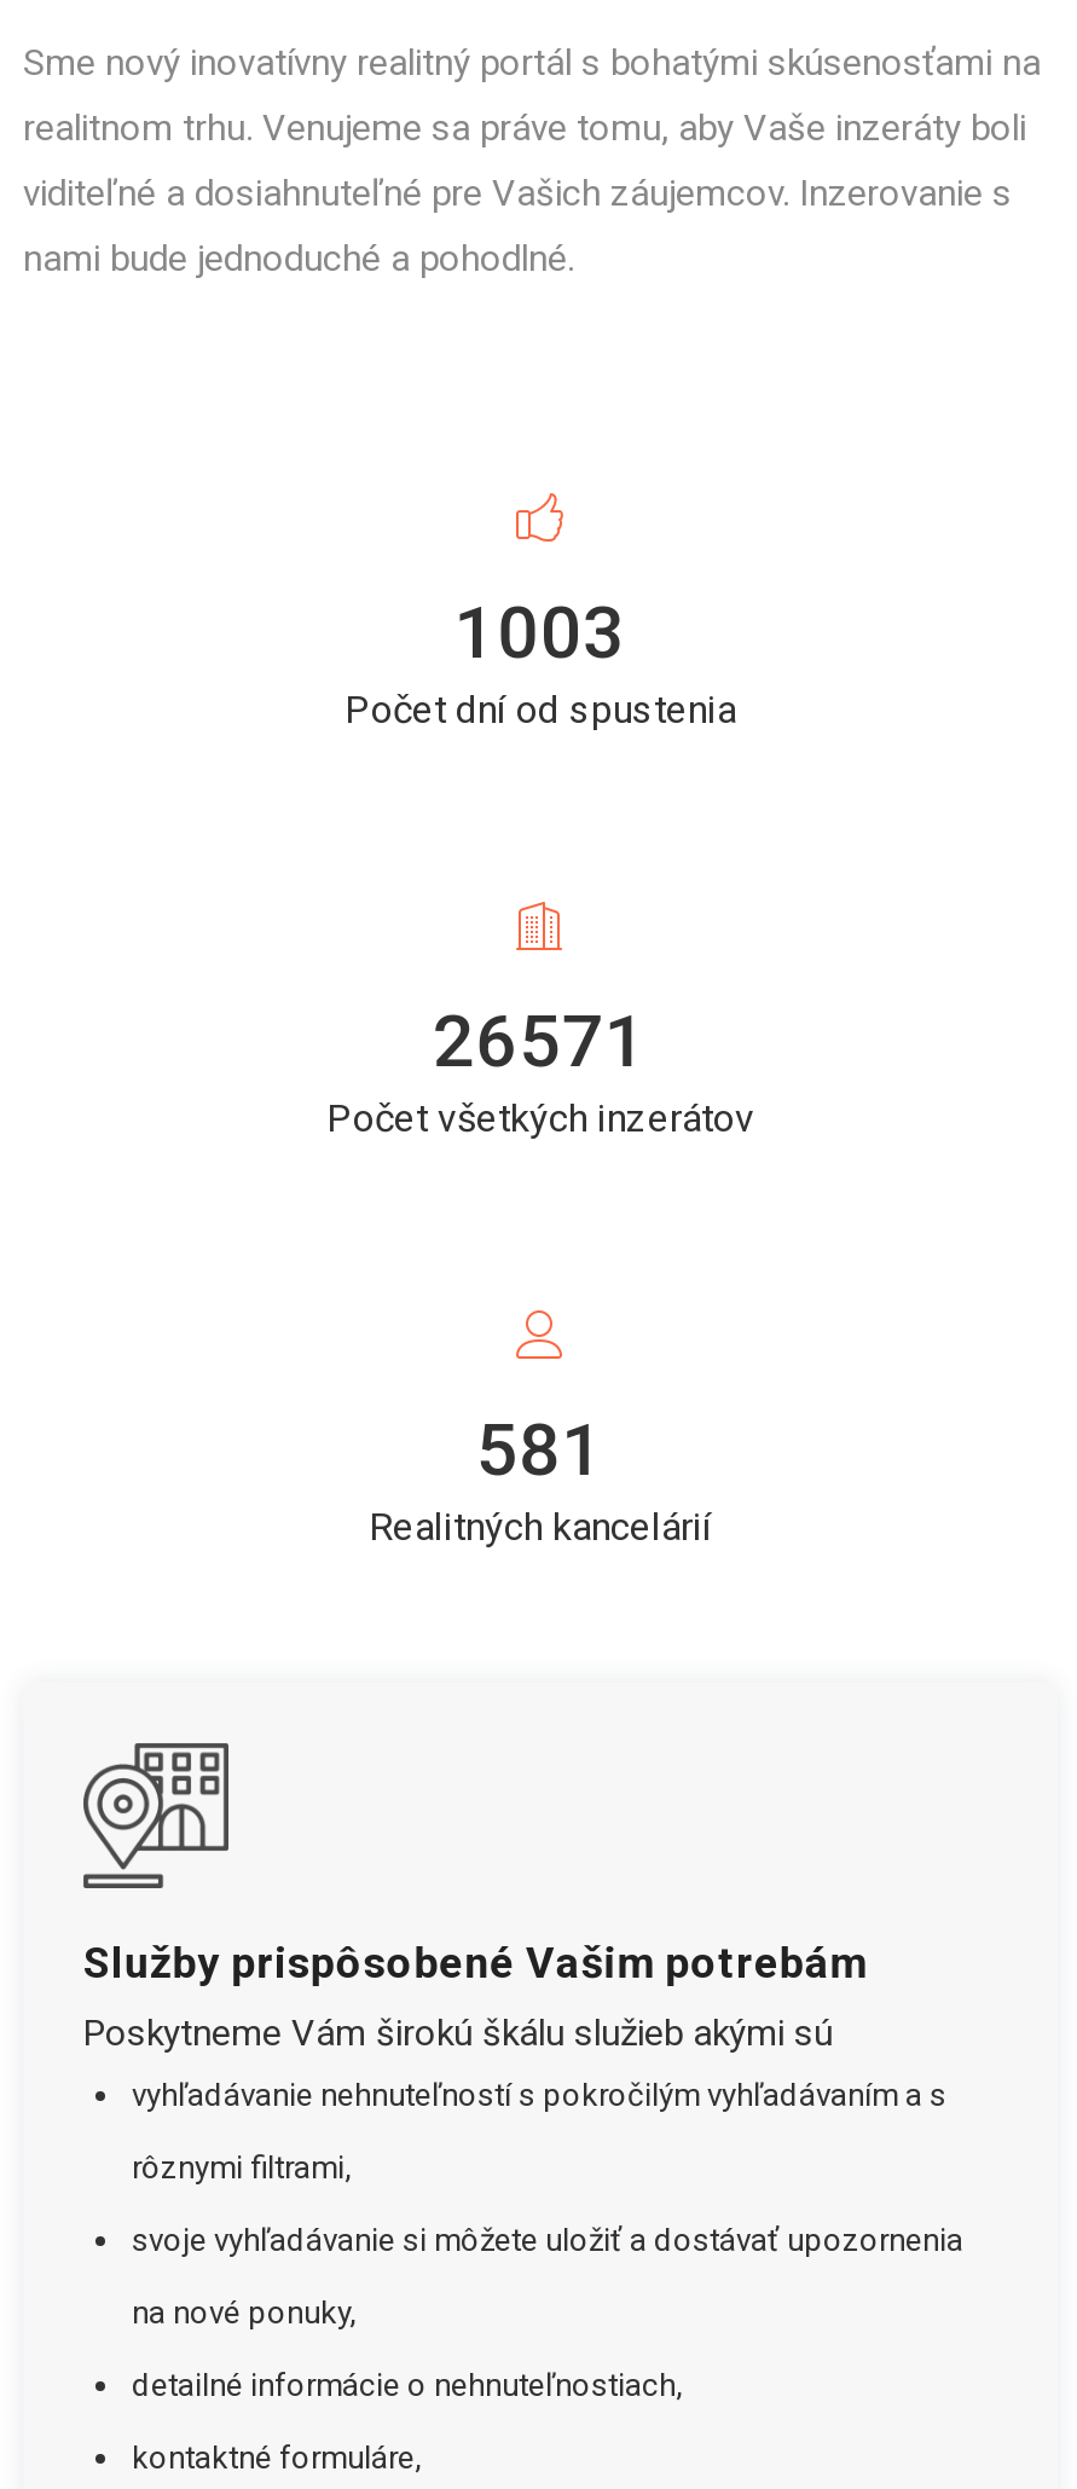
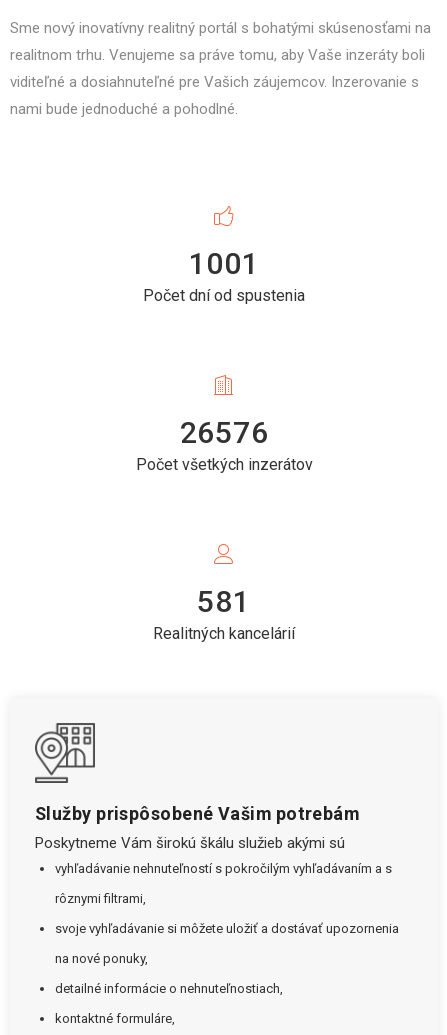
[454,590,626,675] 1003 -> [188,246,259,281] 1001
[433,999,648,1083] 26571 -> [180,415,268,450] 26576

